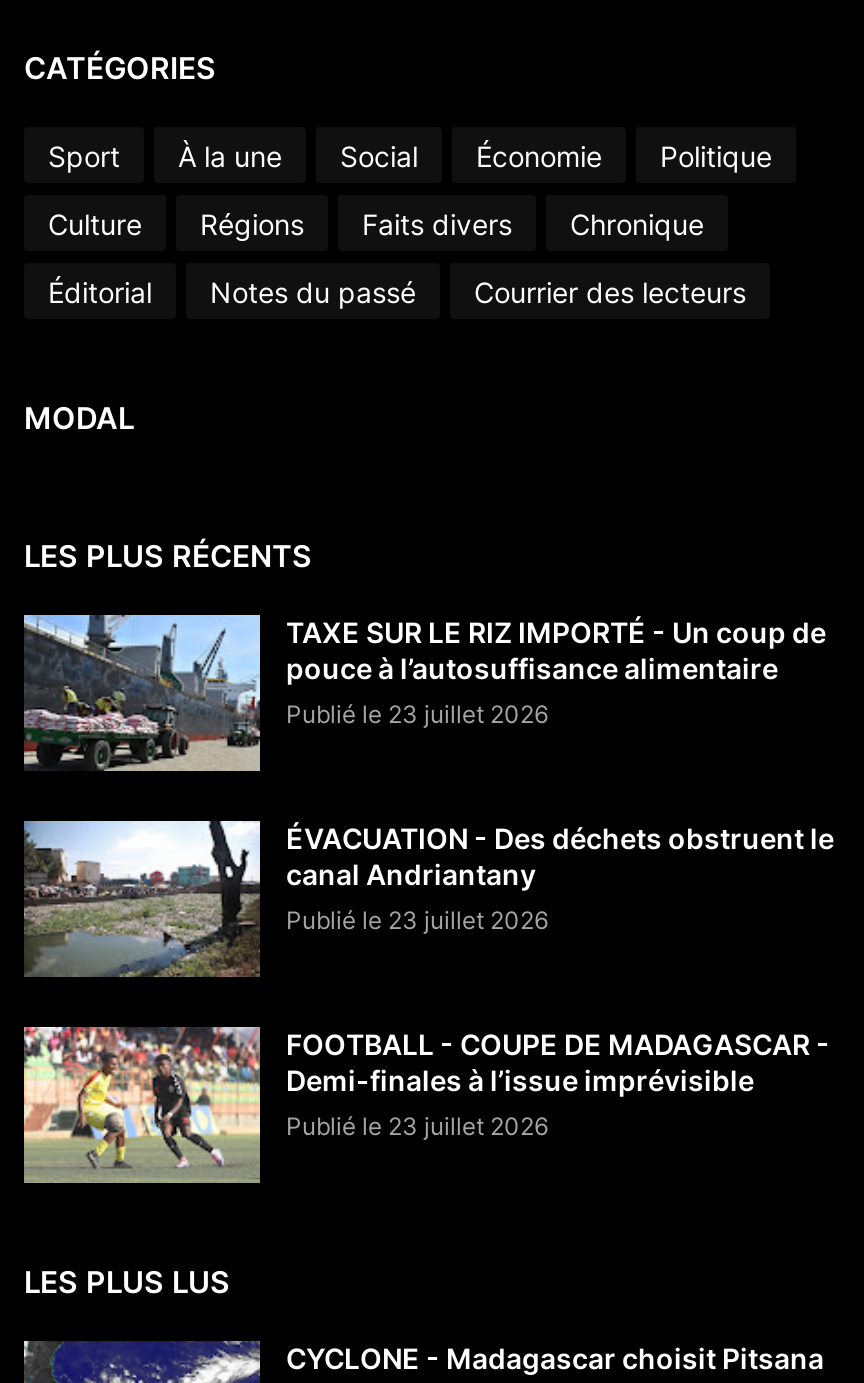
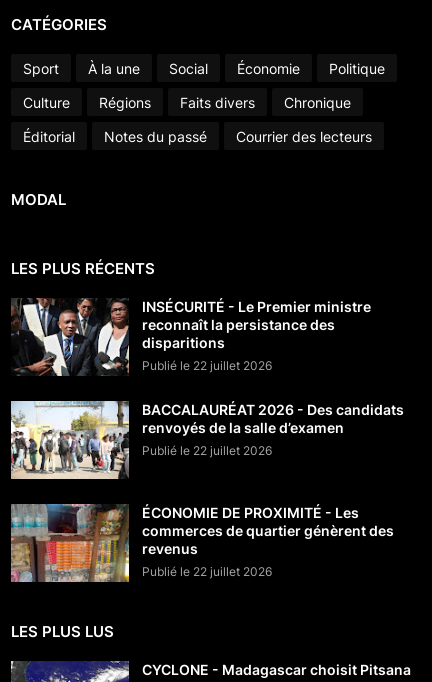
[22,613,826,773] [image] | TAXE SUR LE RIZ IMPORTÉ - Un coup de | pouce à l’autosuffisance alimentaire | Publié le 23 juillet 2026 -> [11,297,371,376] [image] | INSÉCURITÉ - Le Premier ministre | reconnaît la persistance des | disparitions | Publié le 22 juillet 2026
[24,819,834,977] [image] | ÉVACUATION - Des déchets obstruent le | canal Andriantany | Publié le 23 juillet 2026 -> [10,400,404,480] [image] | BACCALAURÉAT 2026 - Des candidats | renvoyés de la salle d’examen | Publié le 22 juillet 2026
[22,1025,830,1183] [image] | FOOTBALL - COUPE DE MADAGASCAR - | Demi-finales à l’issue imprévisible | Publié le 23 juillet 2026 -> [10,503,394,582] [image] | ÉCONOMIE DE PROXIMITÉ - Les | commerces de quartier génèrent des | revenus | Publié le 22 juillet 2026

